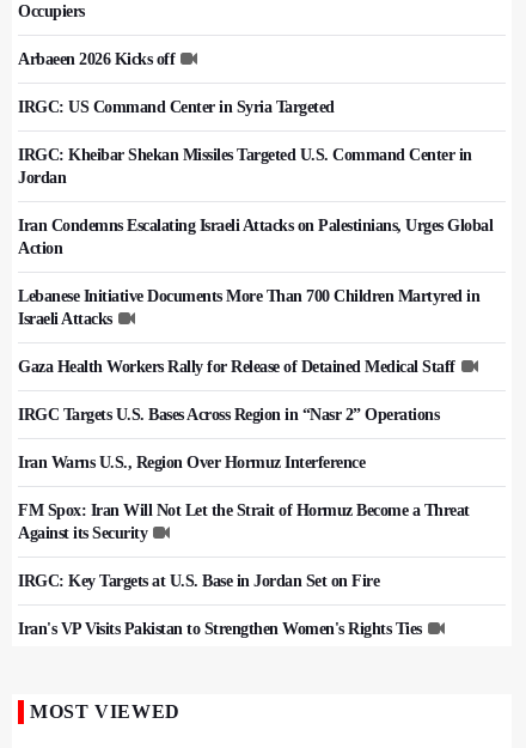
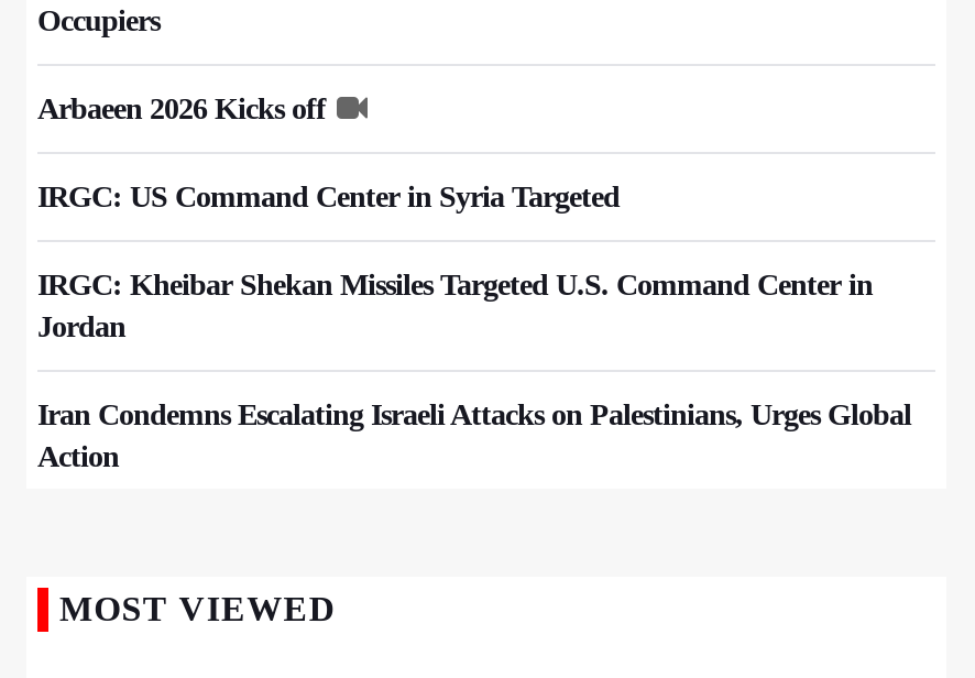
[18,287,479,638] Lebanese Initiative Documents More Than 700 Children Martyred in | Israeli Attacks | Gaza Health Workers Rally for Release of Detained Medical Staff | IRGC Targets U.S. Bases Across Region in “Nasr 2” Operations | Iran Warns U.S., Region Over Hormuz Interference | FM Spox: Iran Will Not Let the Strait of Hormuz Become a Threat | Against its Security | IRGC: Key Targets at U.S. Base in Jordan Set on Fire | Iran's VP Visits Pakistan to Strengthen Women's Rights Ties -> none

